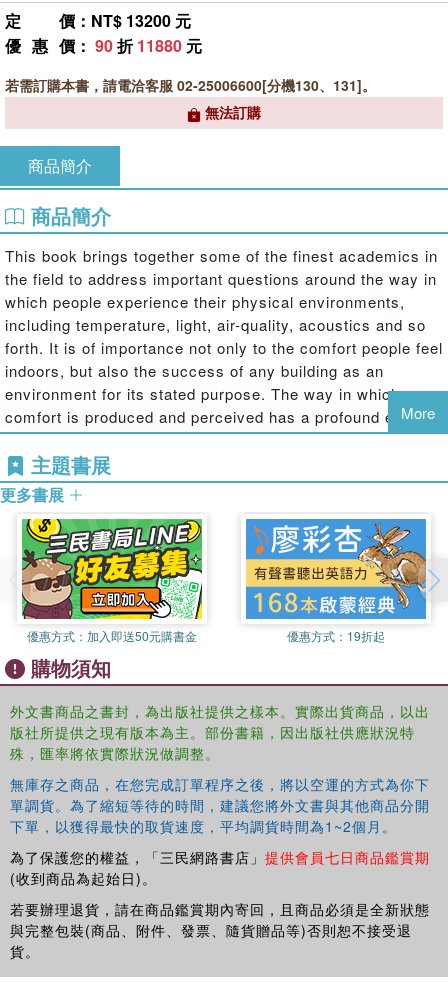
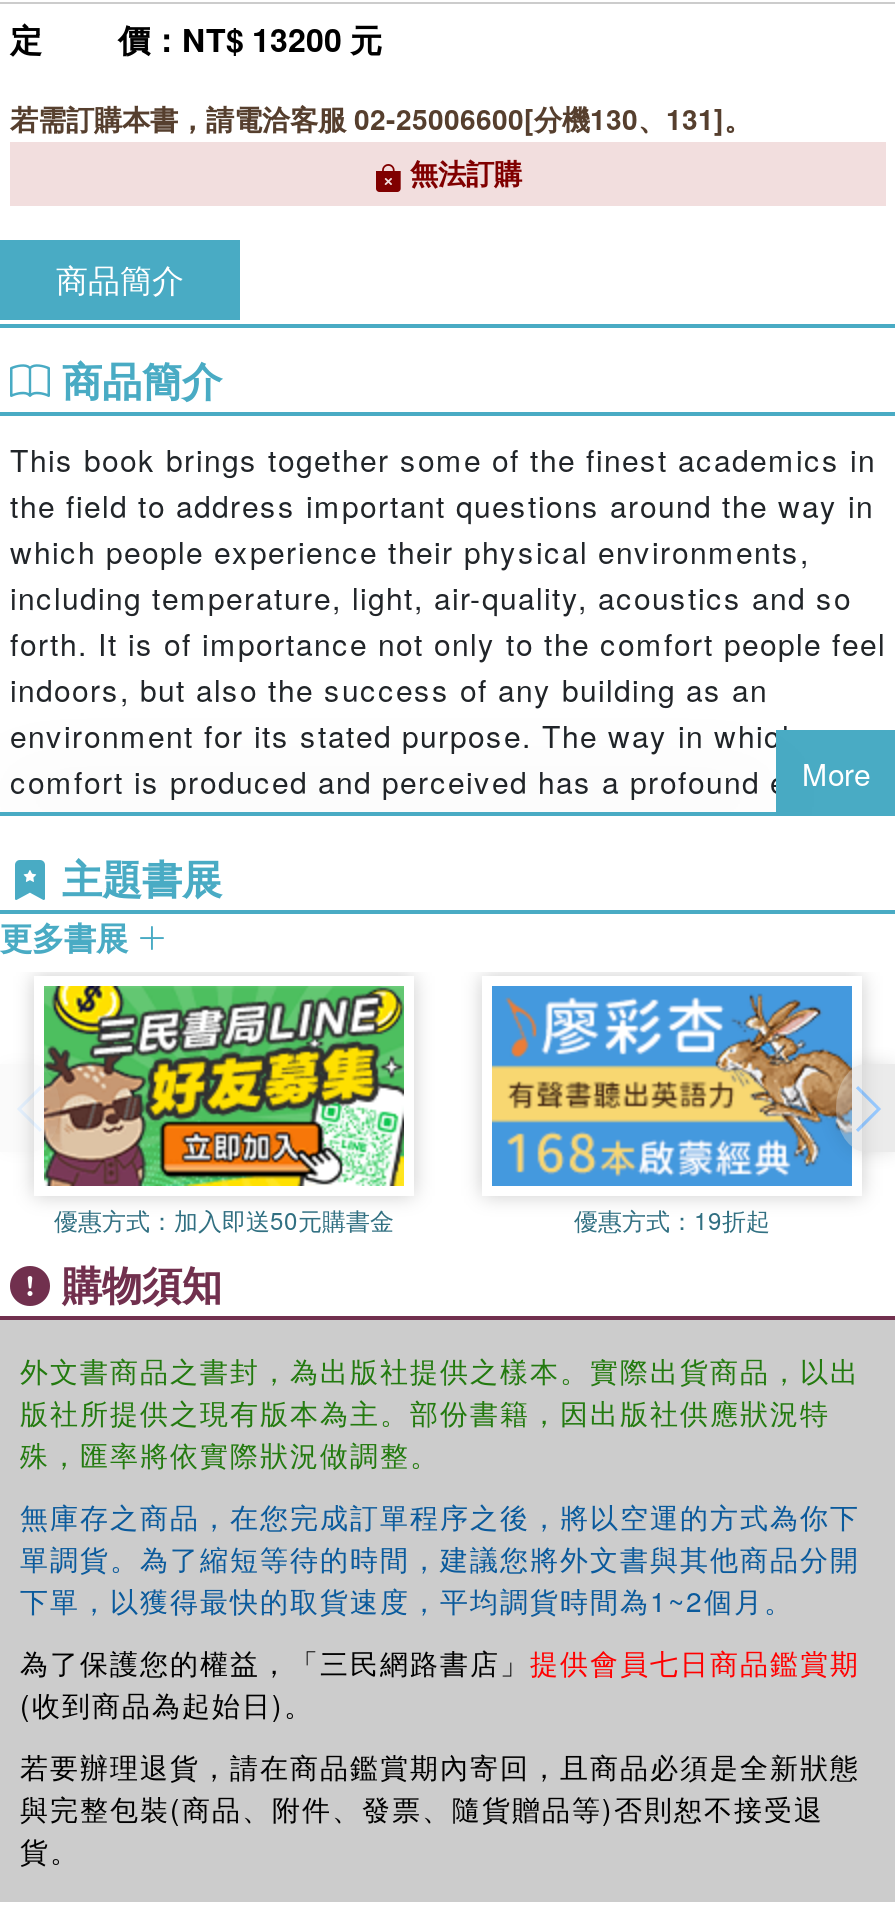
[5,34,202,57] 優惠價：90折11880元 -> none

